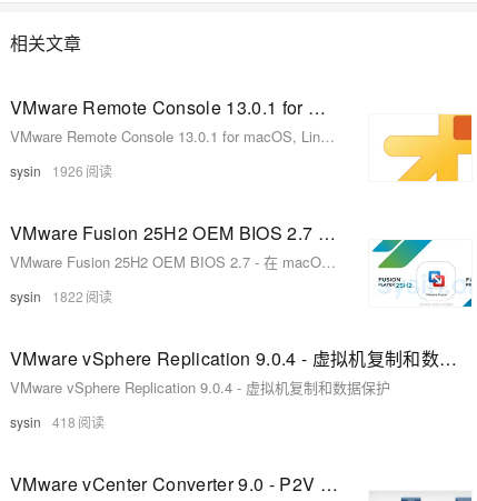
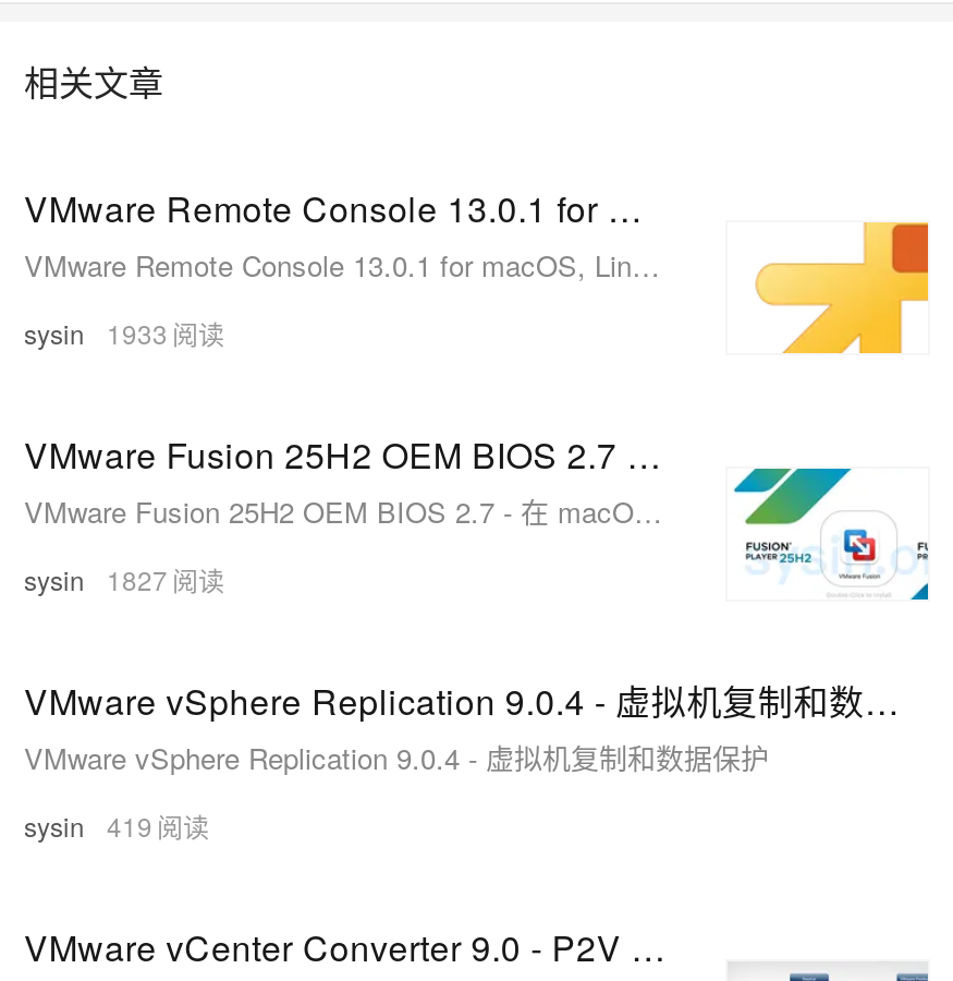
[10,162,83,181] sysin 1926 -> [24,315,168,352] sysin 1933
[10,287,83,306] sysin 1822 -> [24,561,168,598] sysin 1827
[10,413,76,432] sysin 418 -> [24,808,152,845] sysin 419

